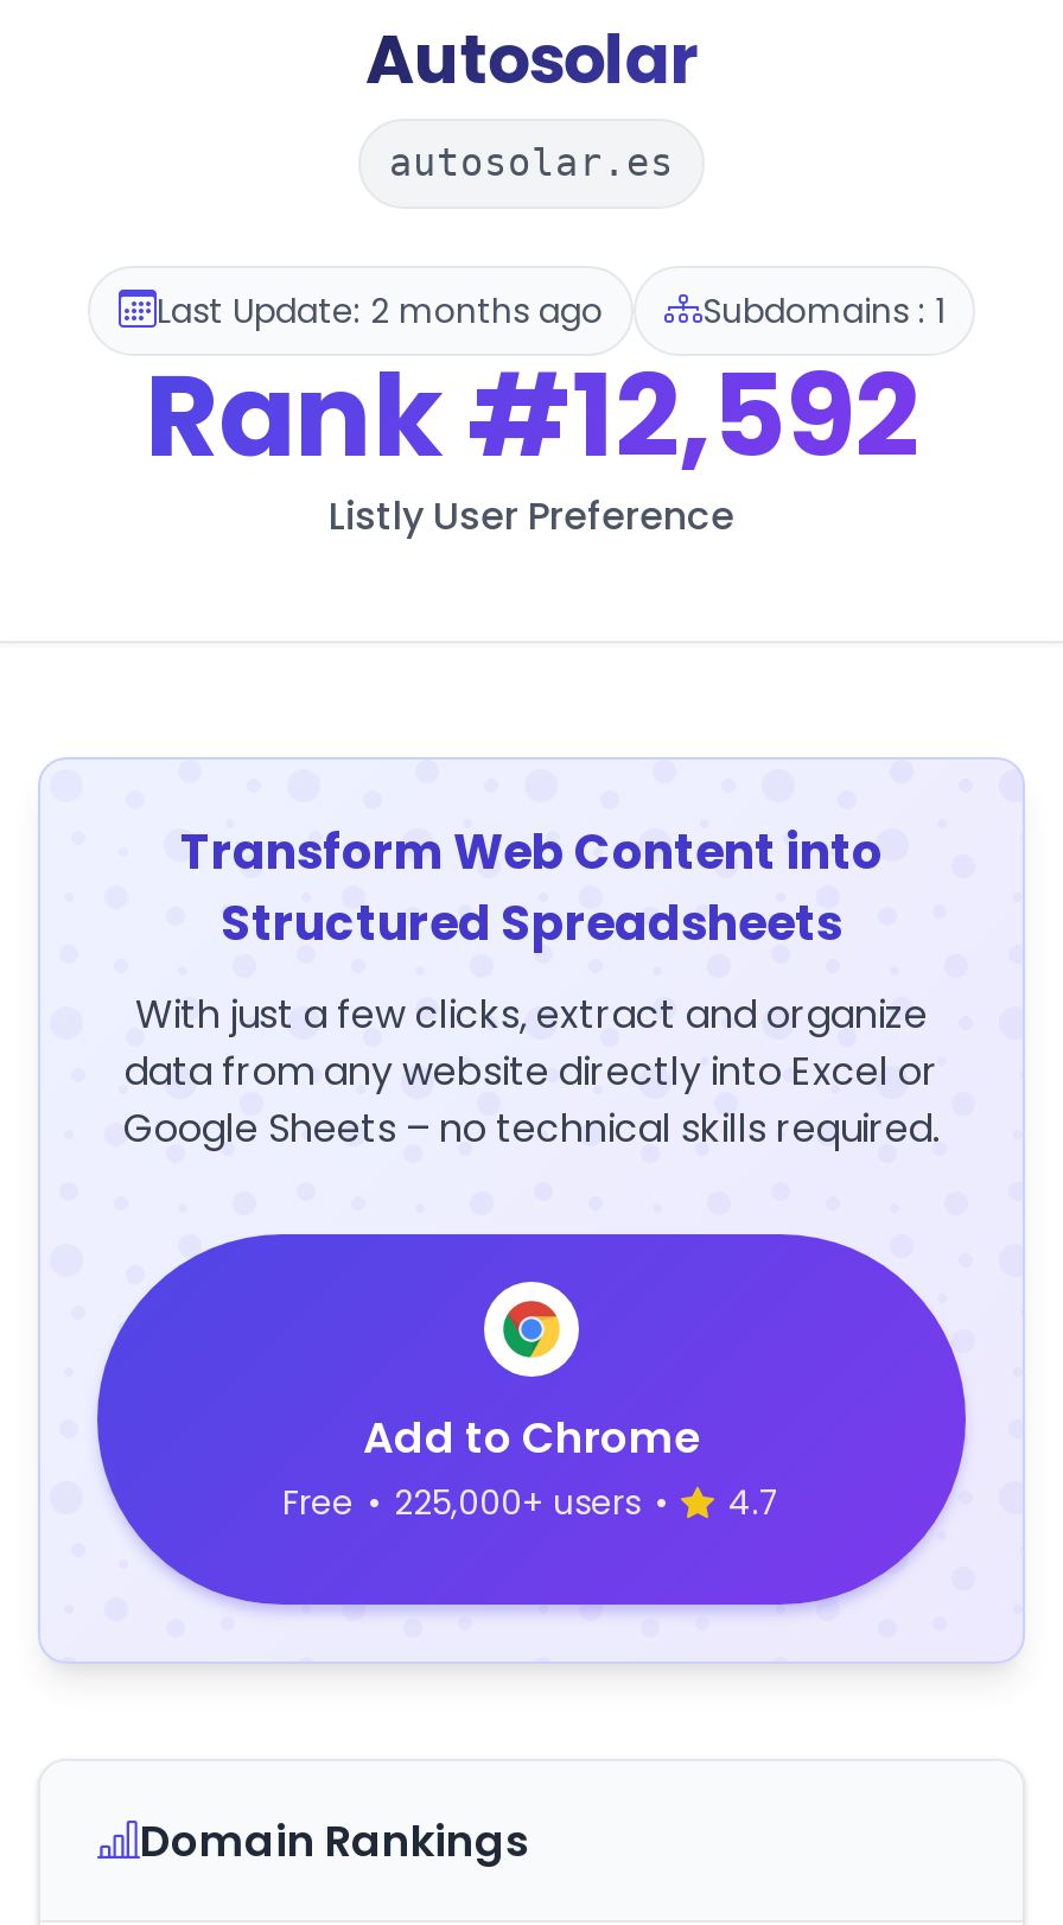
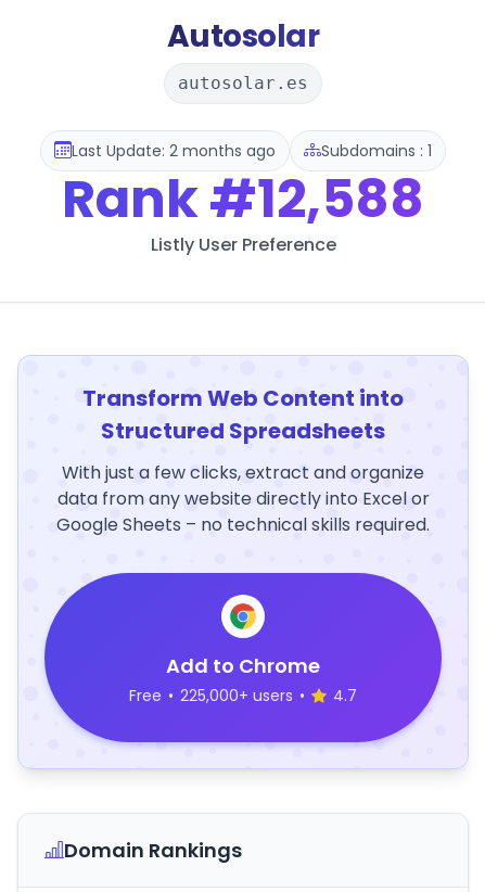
[145,337,918,496] Rank #12,592 -> [62,163,424,235] Rank #12,588

